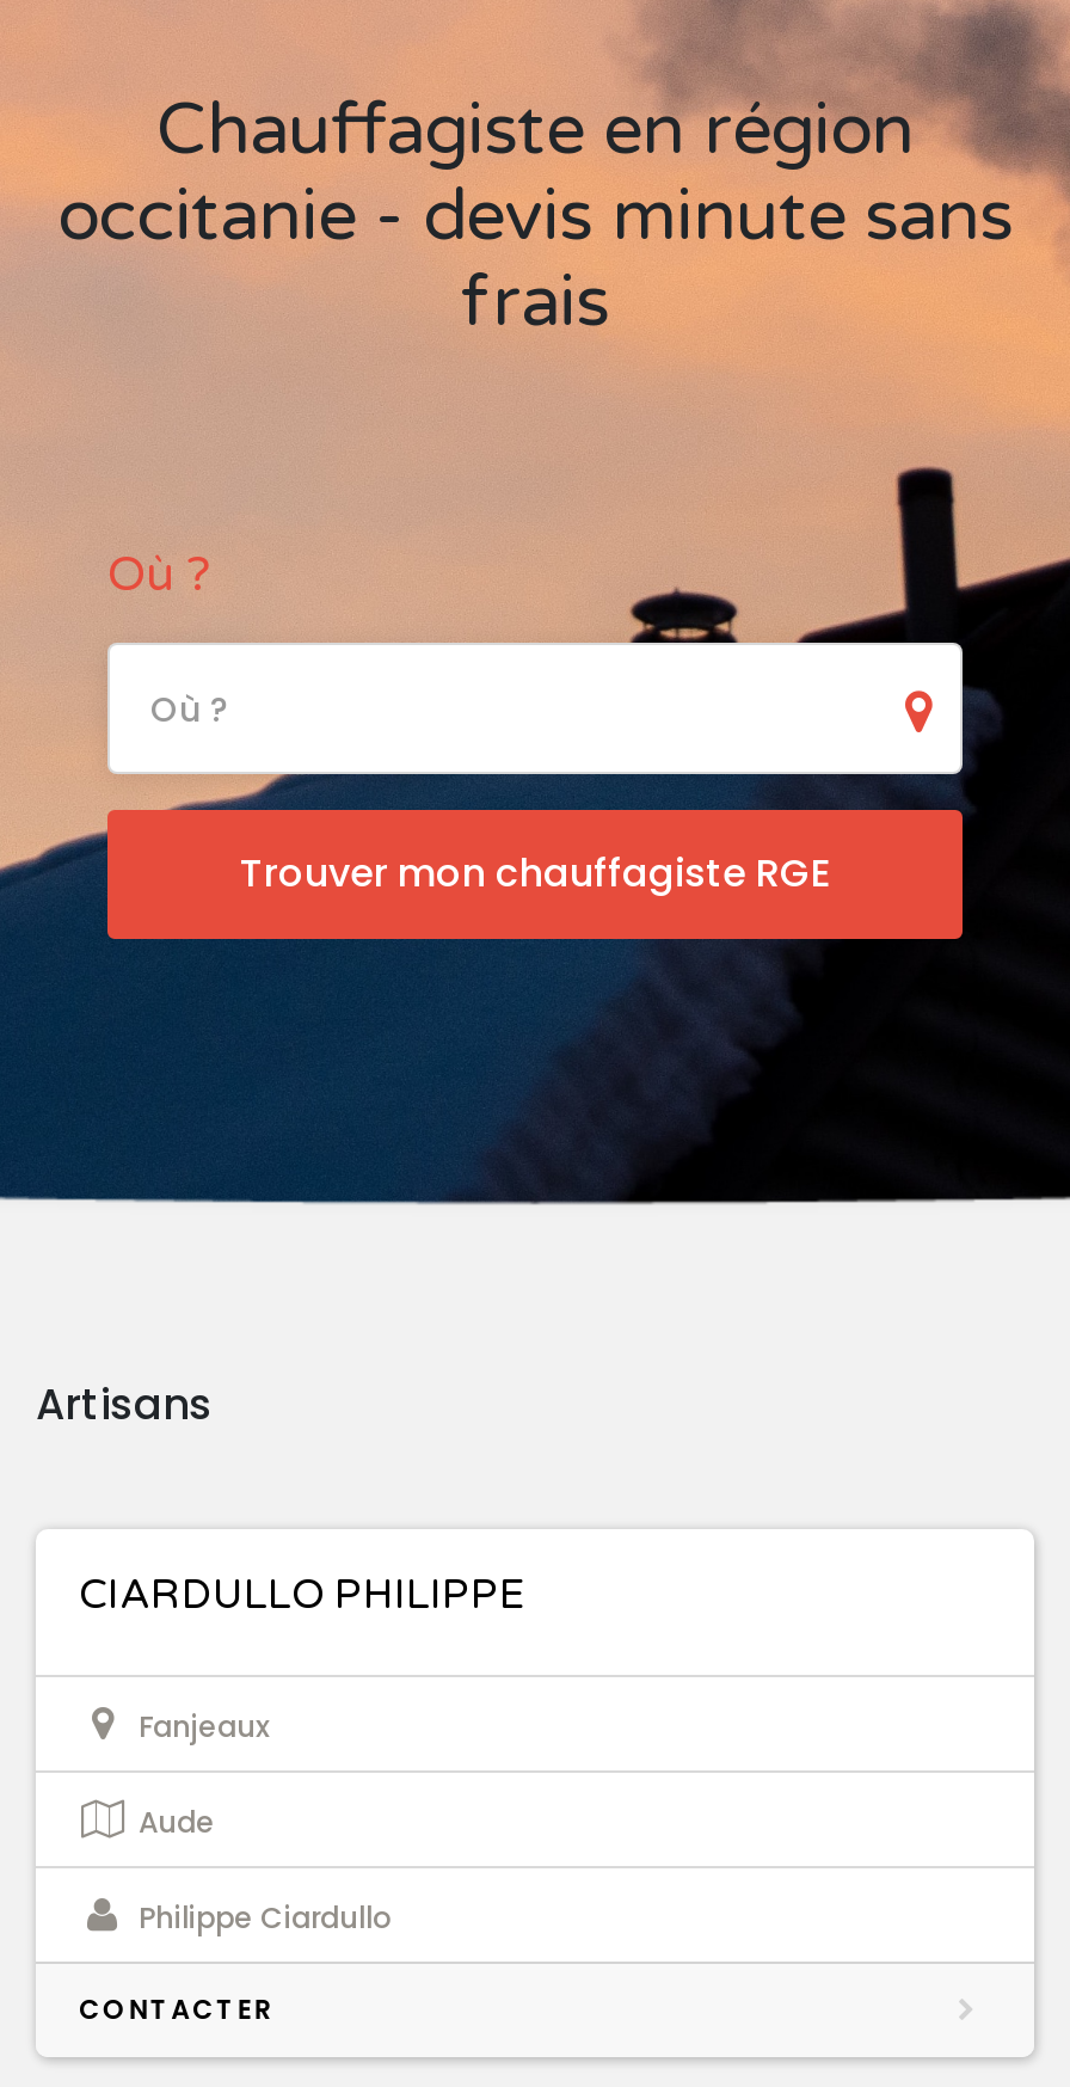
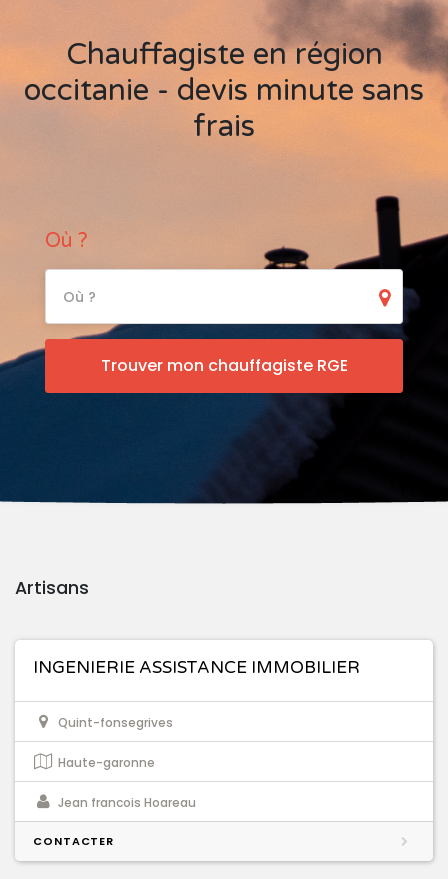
[79,1569,525,1619] CIARDULLO PHILIPPE -> [33,657,360,678] INGENIERIE ASSISTANCE IMMOBILIER
[139,1705,270,1746] Fanjeaux -> [58,714,173,731] Quint-fonsegrives
[139,1801,215,1842] Aude -> [58,754,155,771] Haute-garonne
[139,1897,392,1937] Philippe Ciardullo -> [58,794,196,811] Jean francois Hoareau

